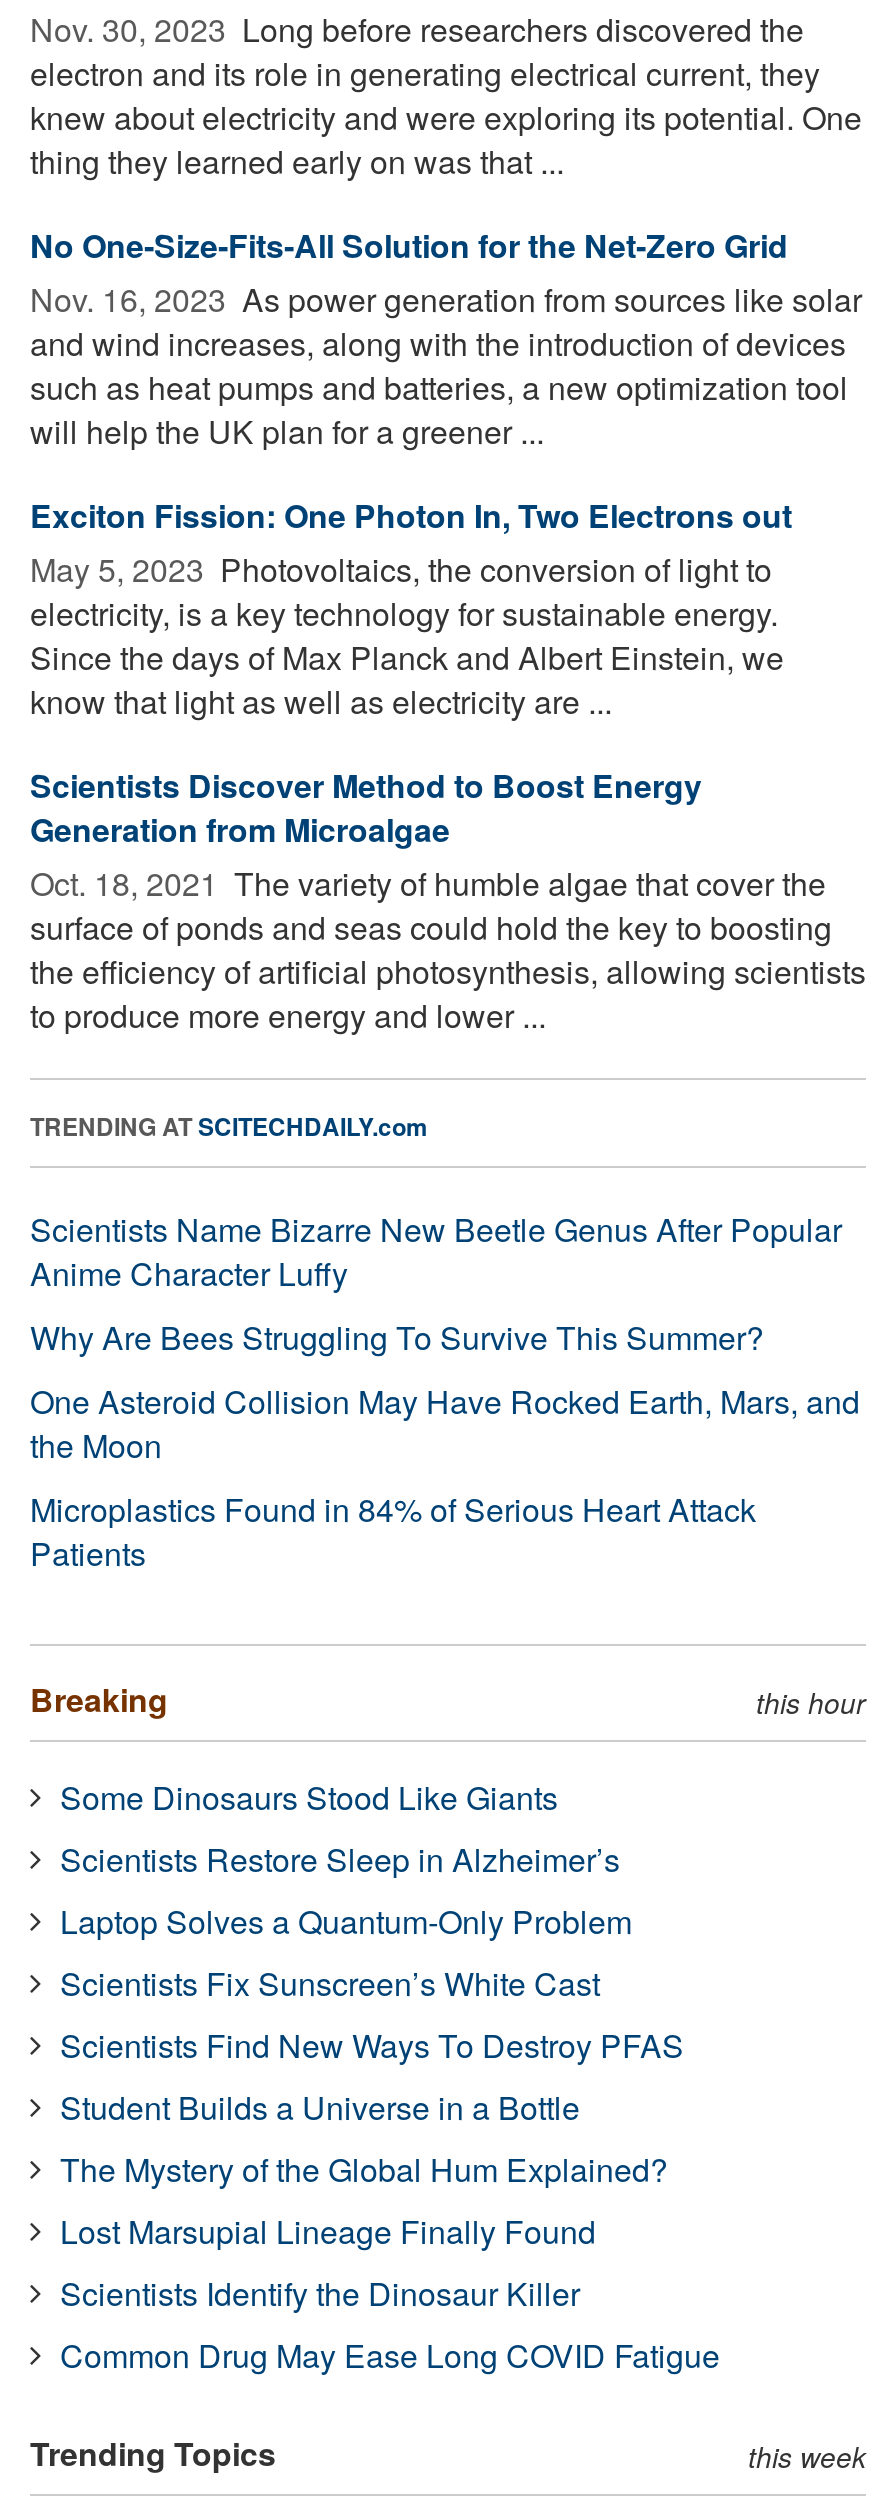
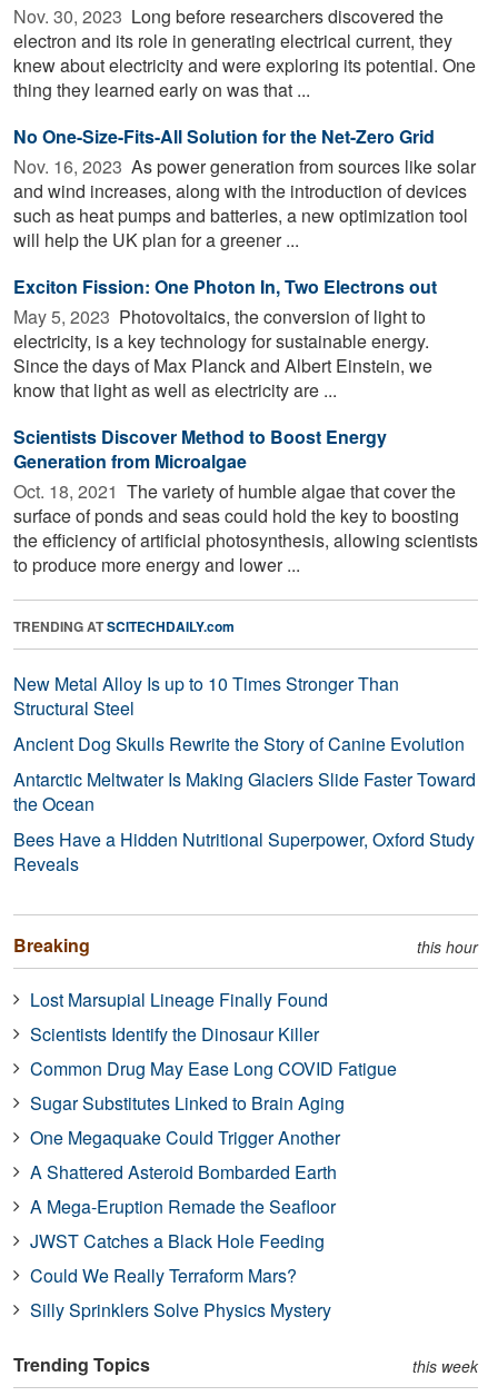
[30,1206,860,1576] Scientists Name Bizarre New Beetle Genus After Popular | Anime Character Luffy | Why Are Bees Struggling To Survive This Summer? | One Asteroid Collision May Have Rocked Earth, Mars, and | the Moon | Microplastics Found in 84% of Serious Heart Attack | Patients -> [13,671,476,876] New Metal Alloy Is up to 10 Times Stronger Than | Structural Steel | Ancient Dog Skulls Rewrite the Story of Canine Evolution | Antarctic Meltwater Is Making Glaciers Slide Faster Toward | the Ocean | Bees Have a Hidden Nutritional Superpower, Oxford Study | Reveals
[60,1774,684,2192] Some Dinosaurs Stood Like Giants | Scientists Restore Sleep in Alzheimer’s | Laptop Solves a Quantum-Only Problem | Scientists Fix Sunscreen’s White Cast | Scientists Find New Ways To Destroy PFAS | Student Builds a Universe in a Bottle | The Mystery of the Global Hum Explained? -> none
moved [60,2208,720,2378] -> [30,986,397,1081]: Lost Marsupial Lineage Finally Found | Scientists Identify the Dinosaur Killer | Common Drug May Ease Long COVID Fatigue
none -> [30,1090,345,1322] Sugar Substitutes Linked to Brain Aging | One Megaquake Could Trigger Another | A Shattered Asteroid Bombarded Earth | A Mega-Eruption Remade the Seafloor | JWST Catches a Black Hole Feeding | Could We Really Terraform Mars? | Silly Sprinklers Solve Physics Mystery

